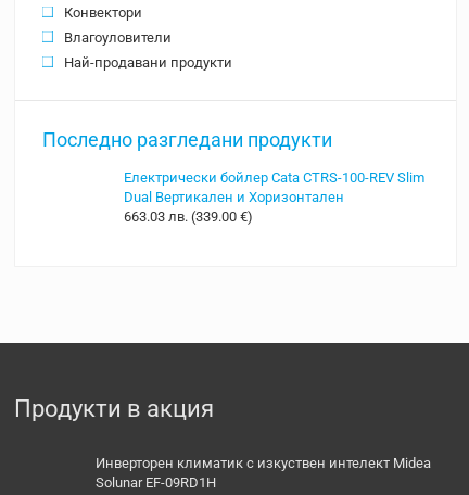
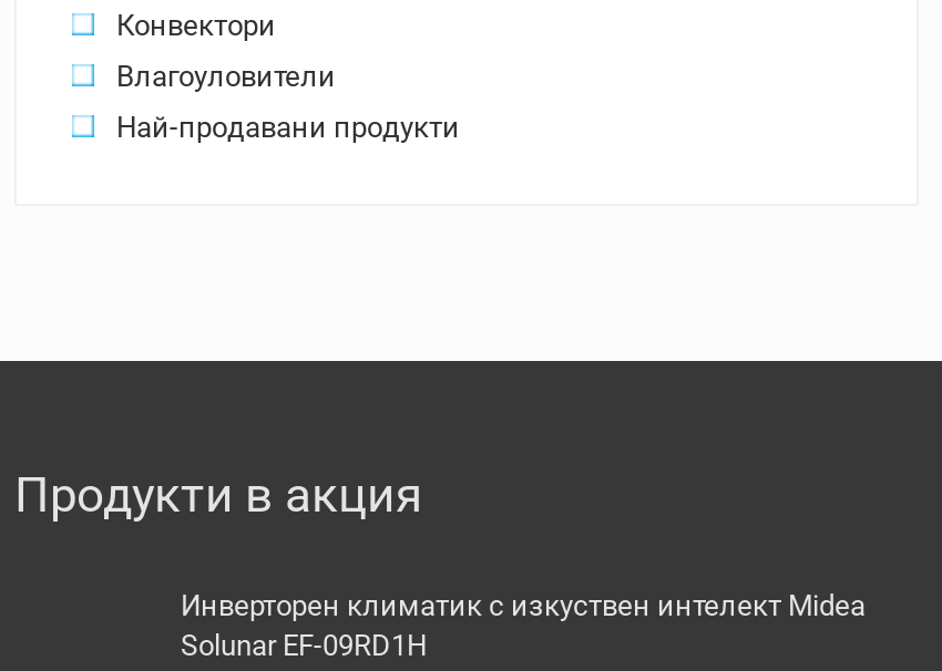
[42,128,424,225] Последно разгледани продукти | Електрически бойлер Cata CTRS-100-REV Slim | Dual Вертикален и Хоризонтален | 663.03 лв. (339.00 €) -> none

